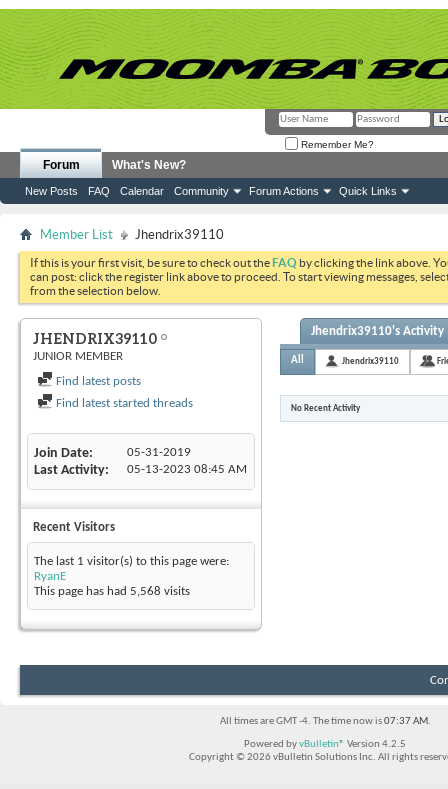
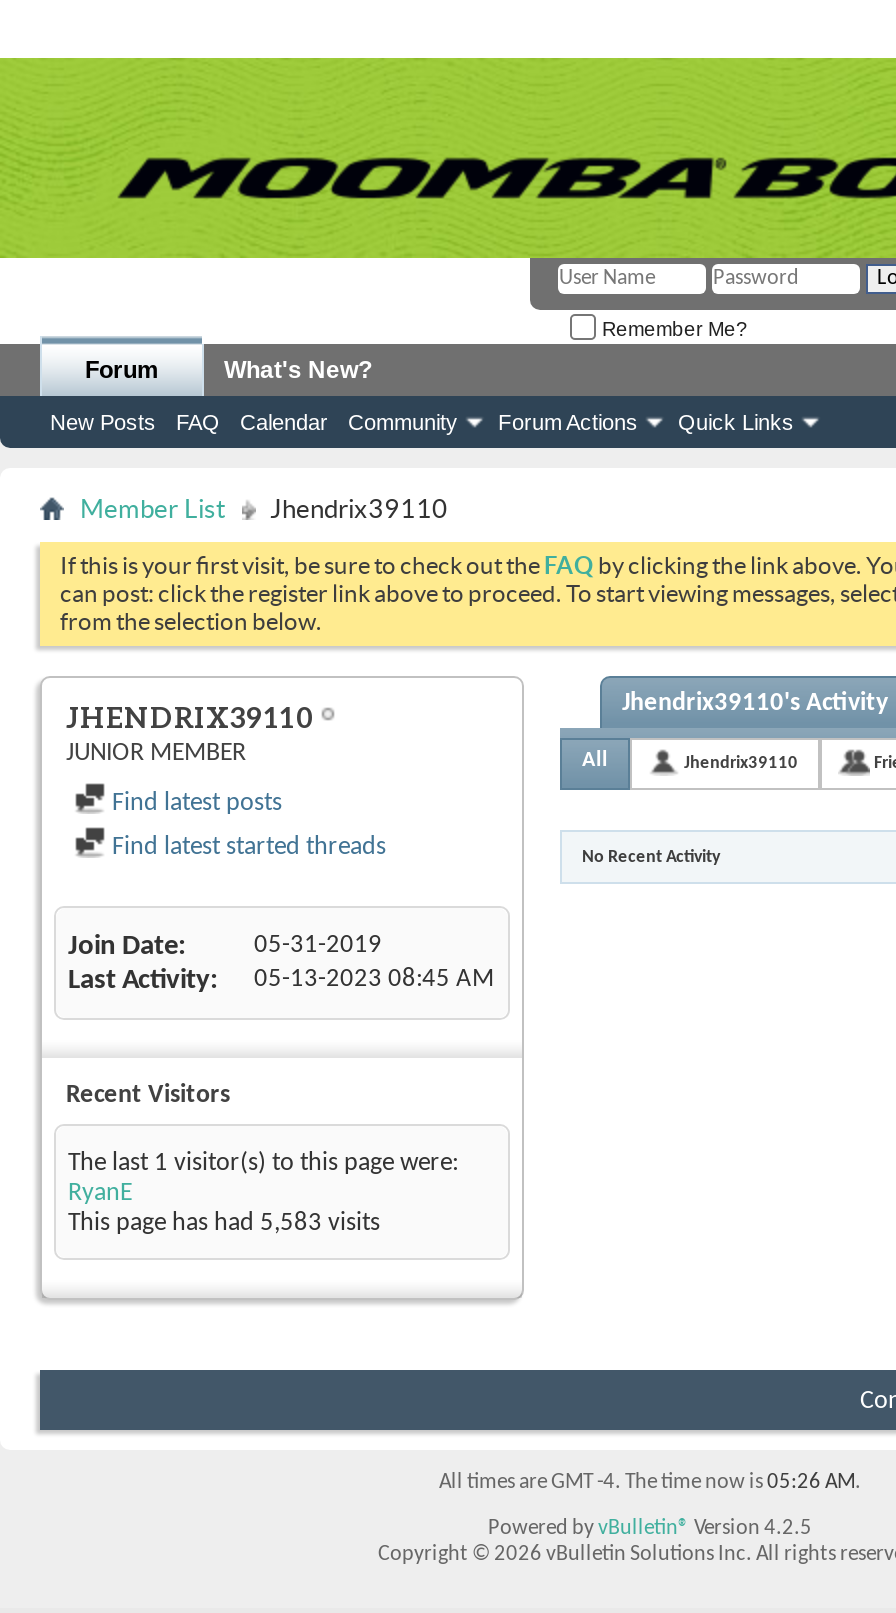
[34,585,190,598] This page has had 5,568 visits -> [68,1211,380,1237] This page has had 5,583 visits
[219,716,430,727] All times are GMT -4. The time now is 07:37 AM. -> [439,1473,861,1495] All times are GMT -4. The time now is 05:26 AM.

